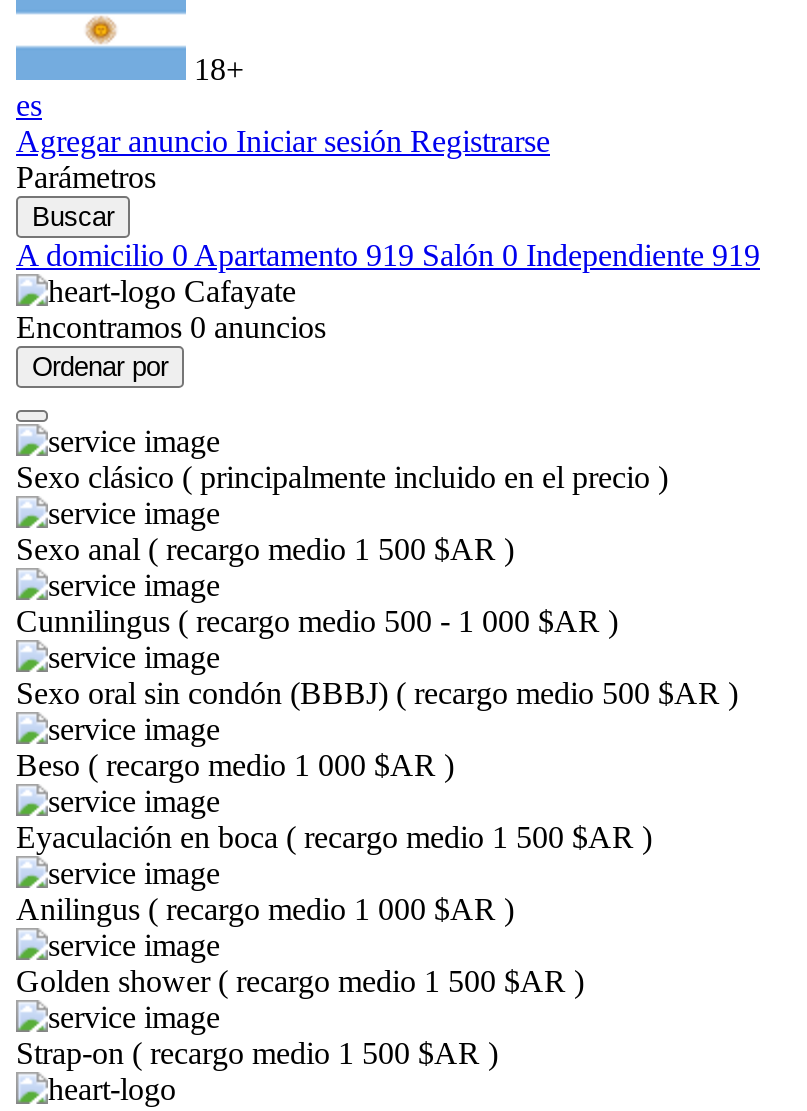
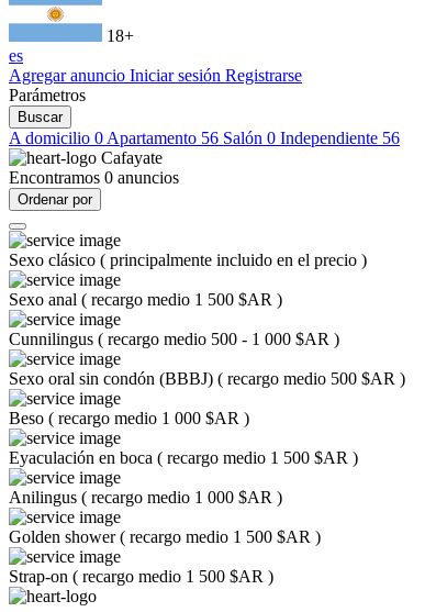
[16,238,760,272] A domicilio 0 Apartamento 919 Salón 0 Independiente 919 -> [9,129,400,147] A domicilio 0 Apartamento 56 Salón 0 Independiente 56

